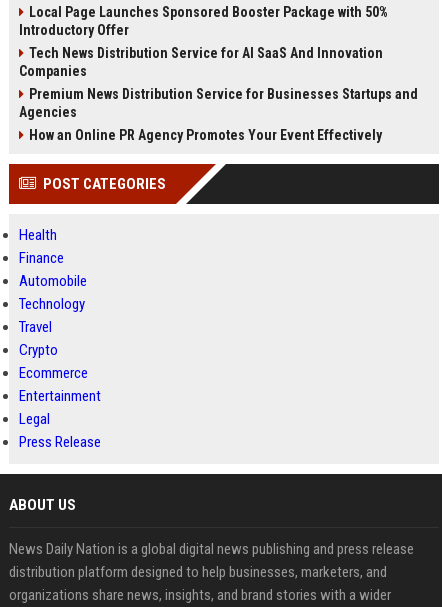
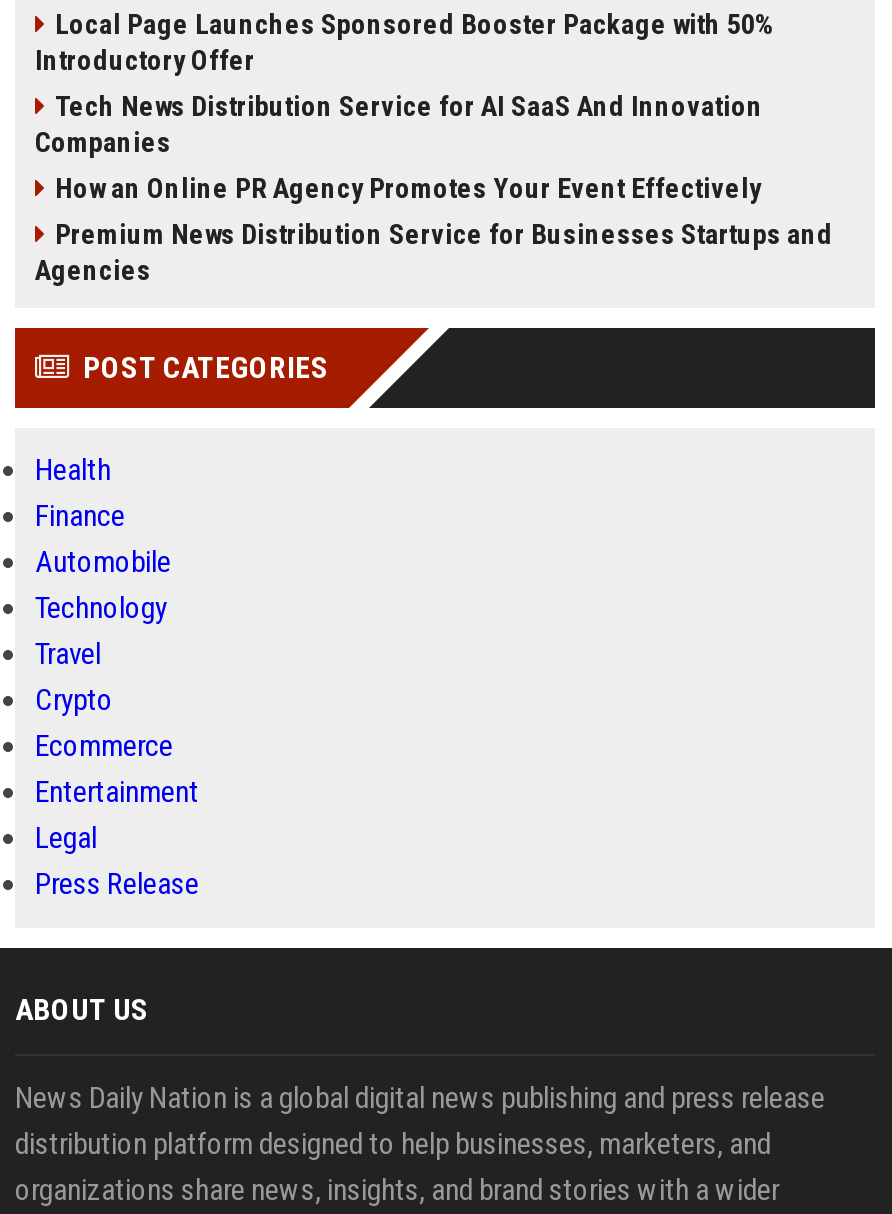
moved [19,86,418,120] -> [35,218,833,286]: Premium News Distribution Service for Businesses Startups and | Agencies
moved [29,127,382,143] -> [55,172,761,204]: How an Online PR Agency Promotes Your Event Effectively

